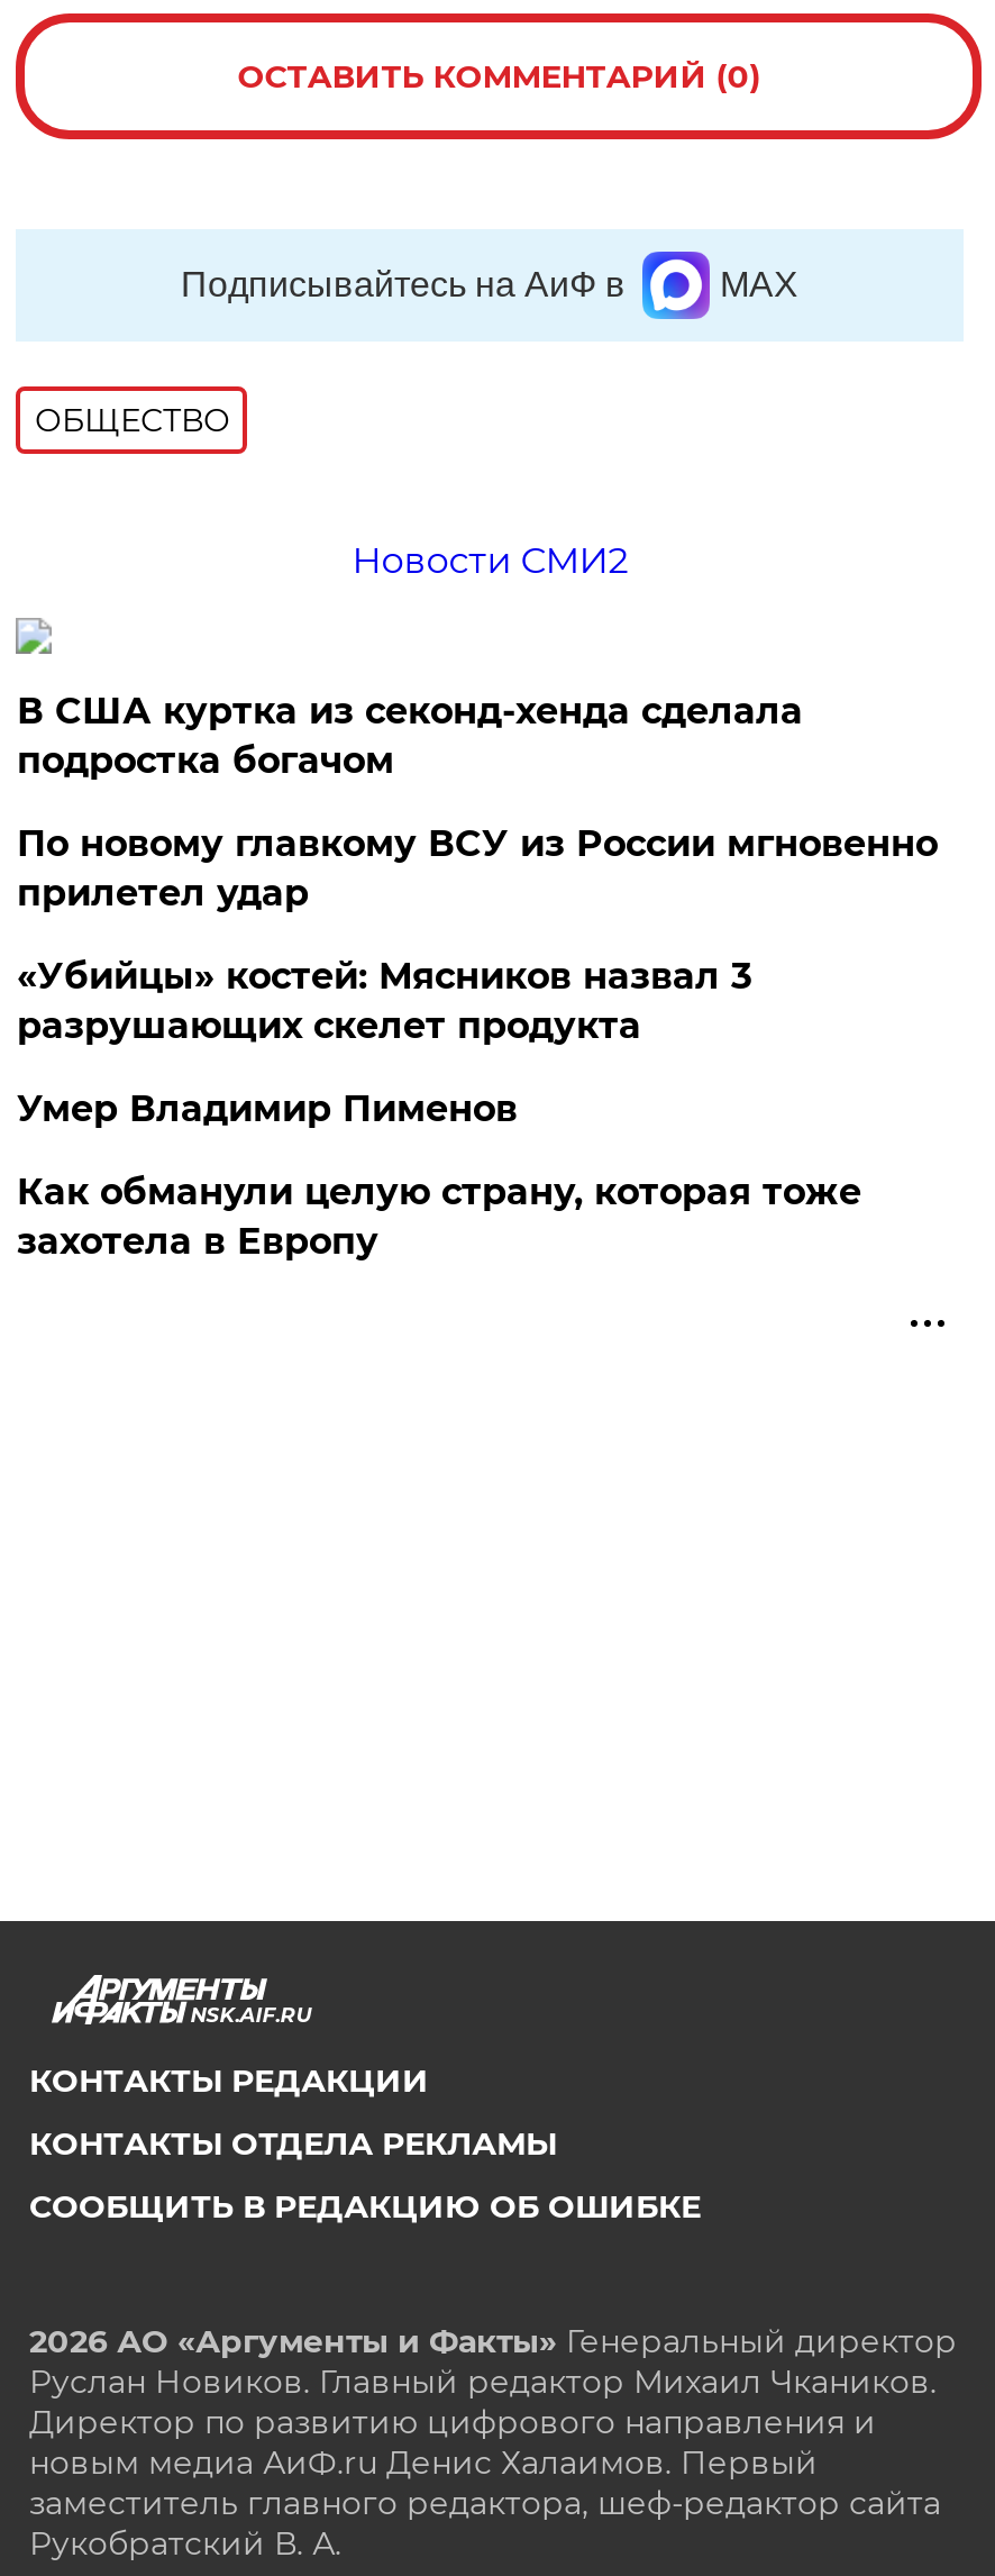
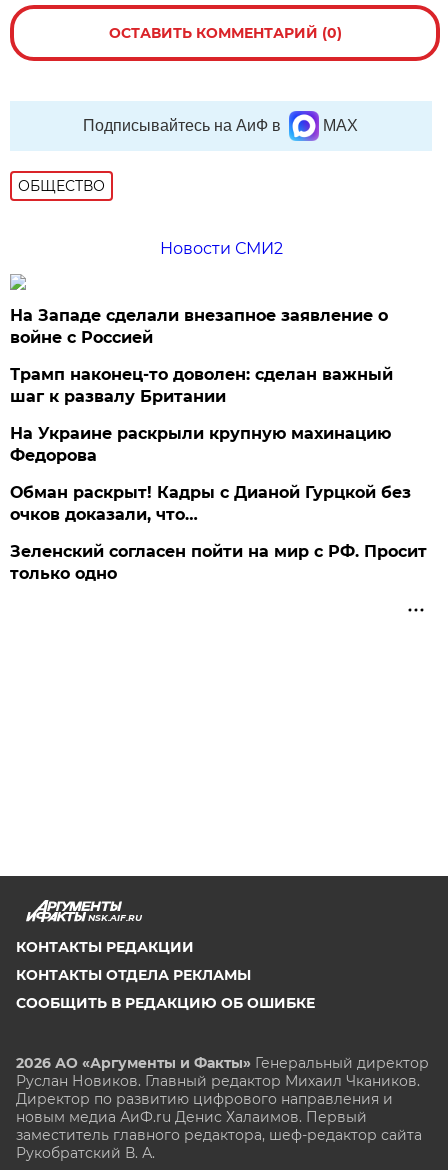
[17,689,803,781] В США куртка из секонд-хенда сделала | подростка богачом -> [10,306,388,347] На Западе сделали внезапное заявление о | войне с Россией
[17,821,938,914] По новому главкому ВСУ из России мгновенно | прилетел удар -> [10,365,393,406] Трамп наконец-то доволен: сделан важный | шаг к развалу Британии
[17,954,751,1046] «Убийцы» костей: Мясников назвал 3 | разрушающих скелет продукта -> [10,424,391,465] На Украине раскрыли крупную махинацию | Федорова
[17,1087,517,1129] Умер Владимир Пименов -> [10,483,411,524] Обман раскрыт! Кадры с Дианой Гурцкой без | очков доказали, что…
[17,1170,861,1262] Как обманули целую страну, которая тоже | захотела в Европу -> [10,542,427,583] Зеленский согласен пойти на мир с РФ. Просит | только одно

